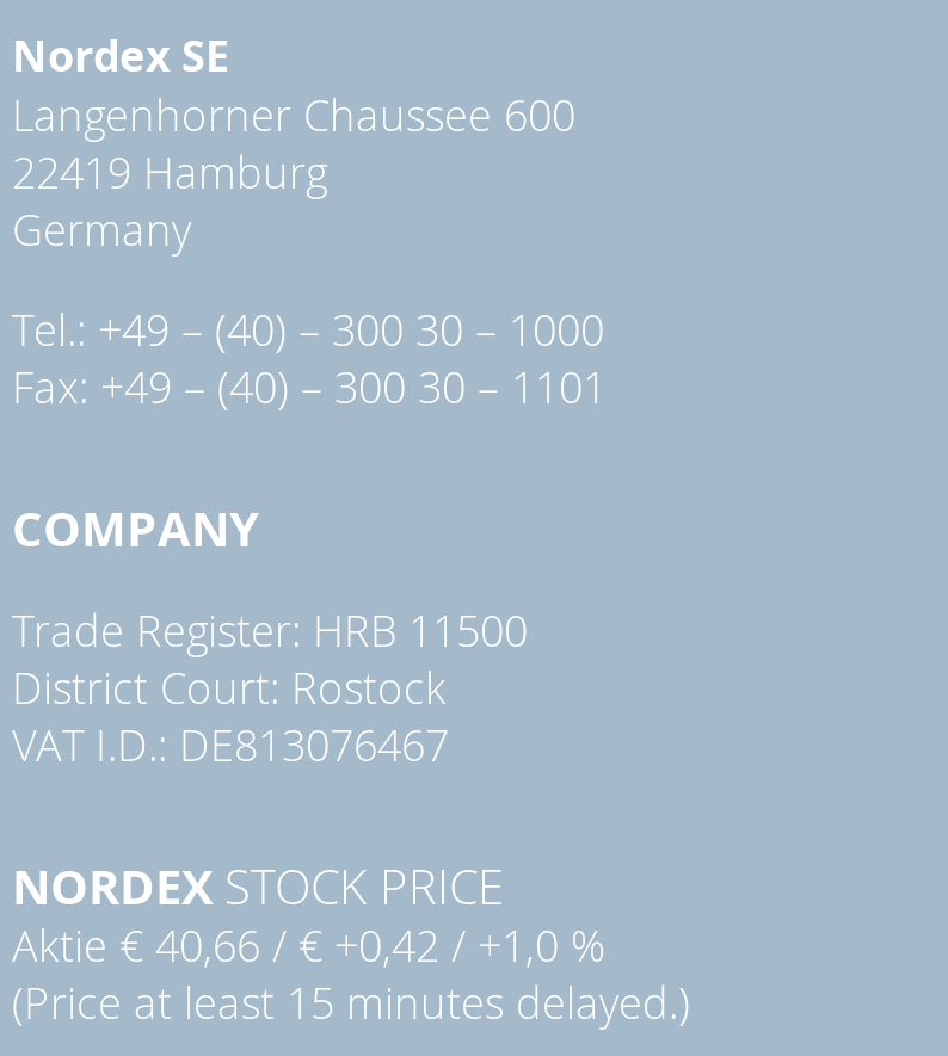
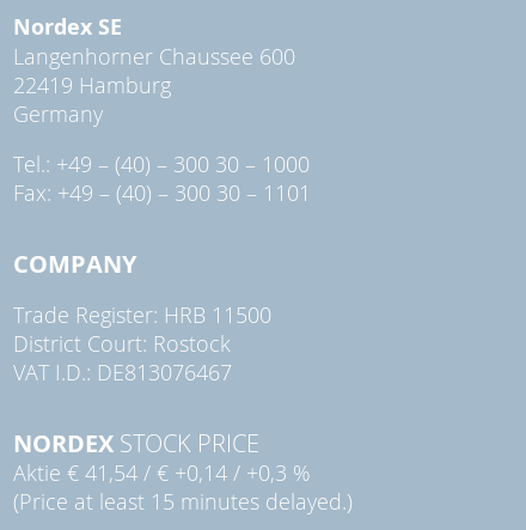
[12,916,607,973] Aktie € 40,66 / € +0,42 / +1,0 % -> [13,458,311,487] Aktie € 41,54 / € +0,14 / +0,3 %

